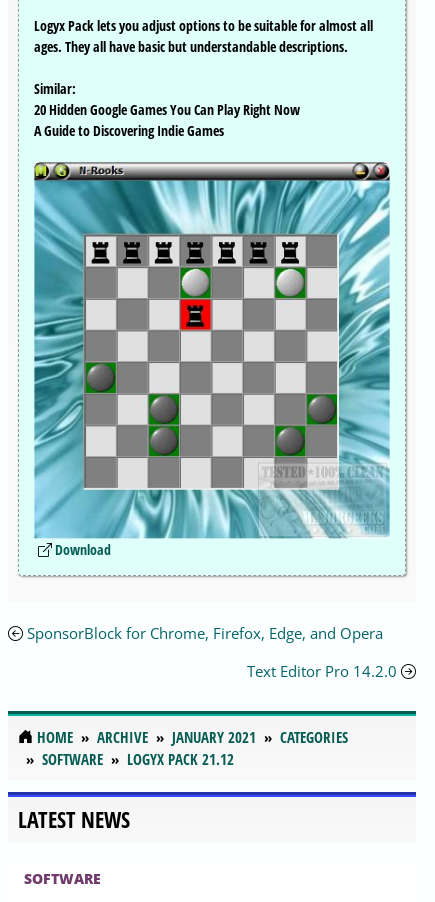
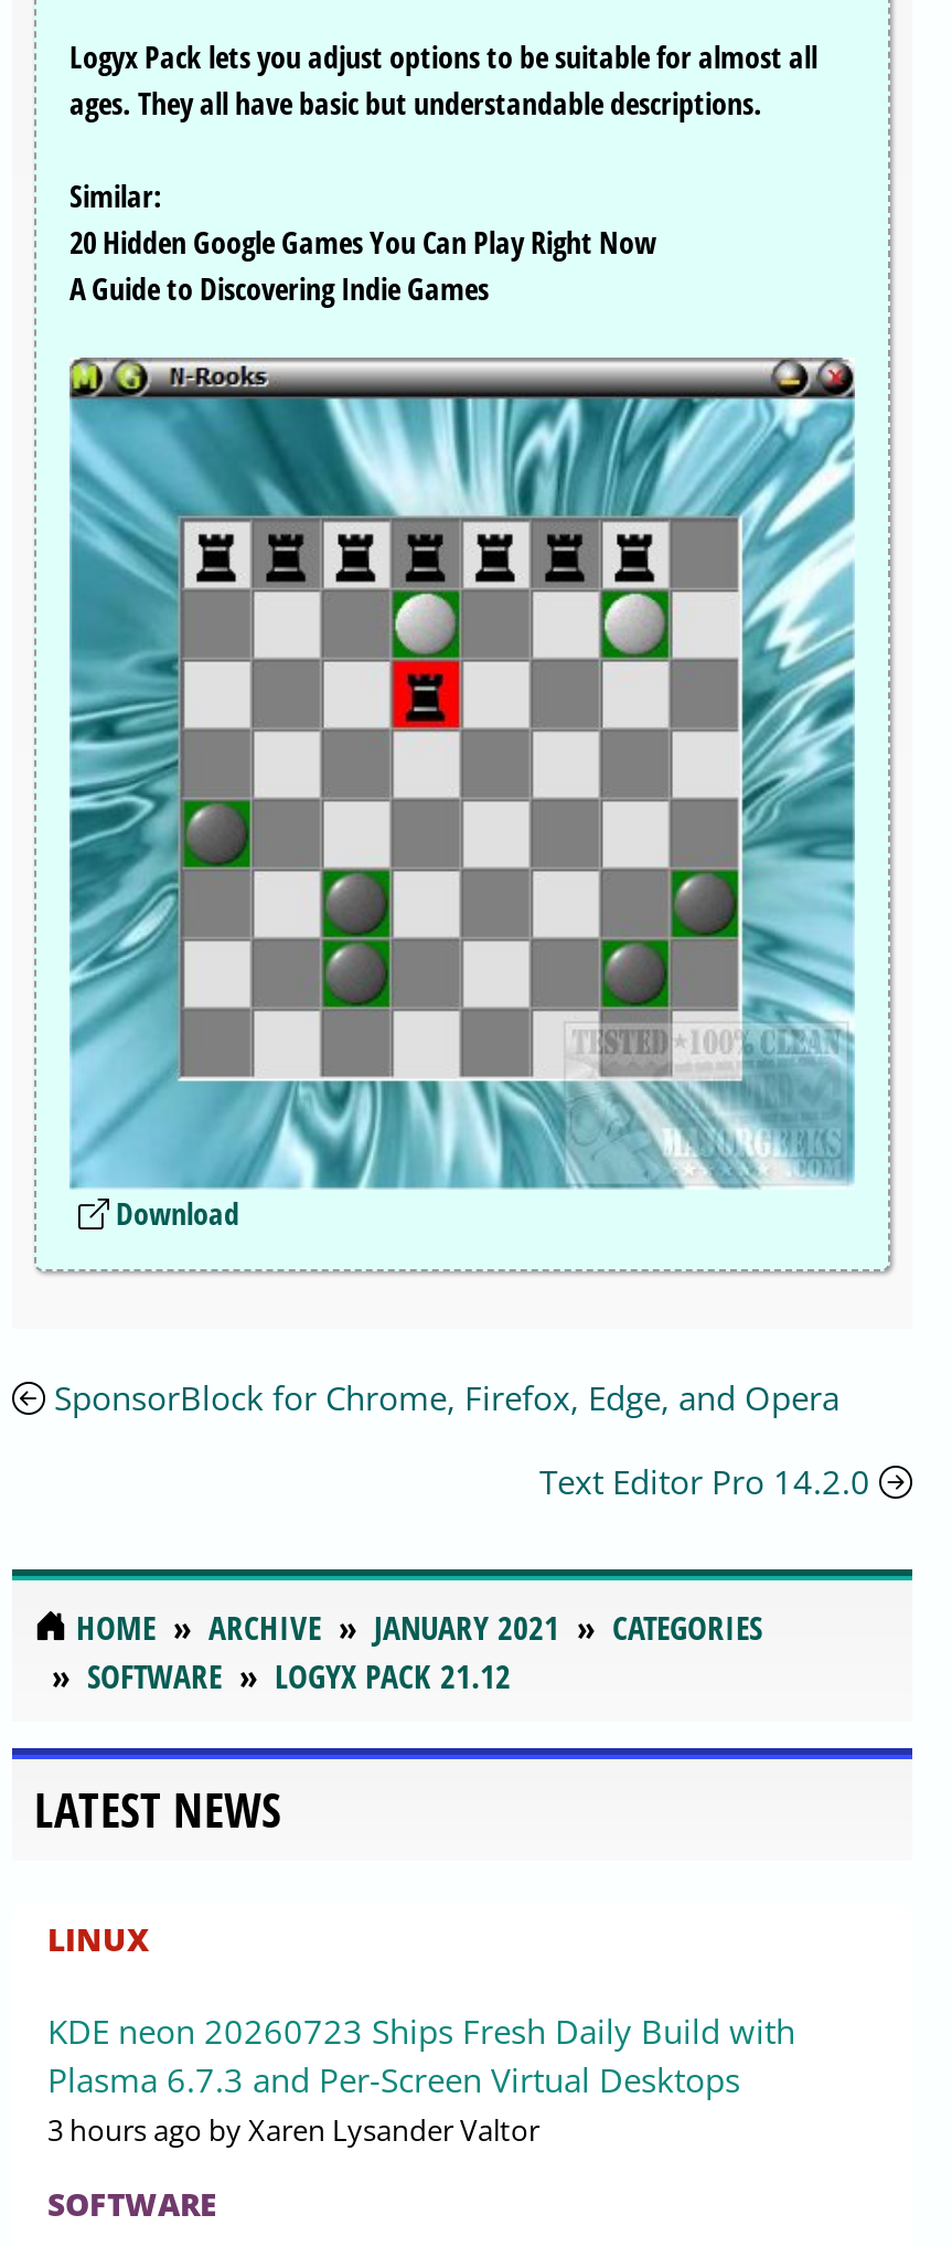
none -> [47,1919,795,2151] LINUX | KDE neon 20260723 Ships Fresh Daily Build with | Plasma 6.7.3 and Per-Screen Virtual Desktops | 3 hours ago by Xaren Lysander Valtor

